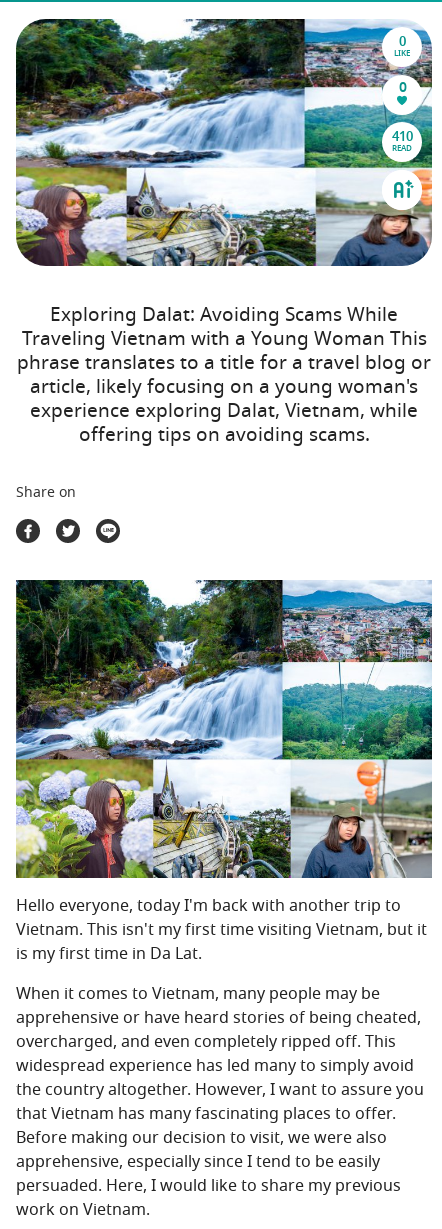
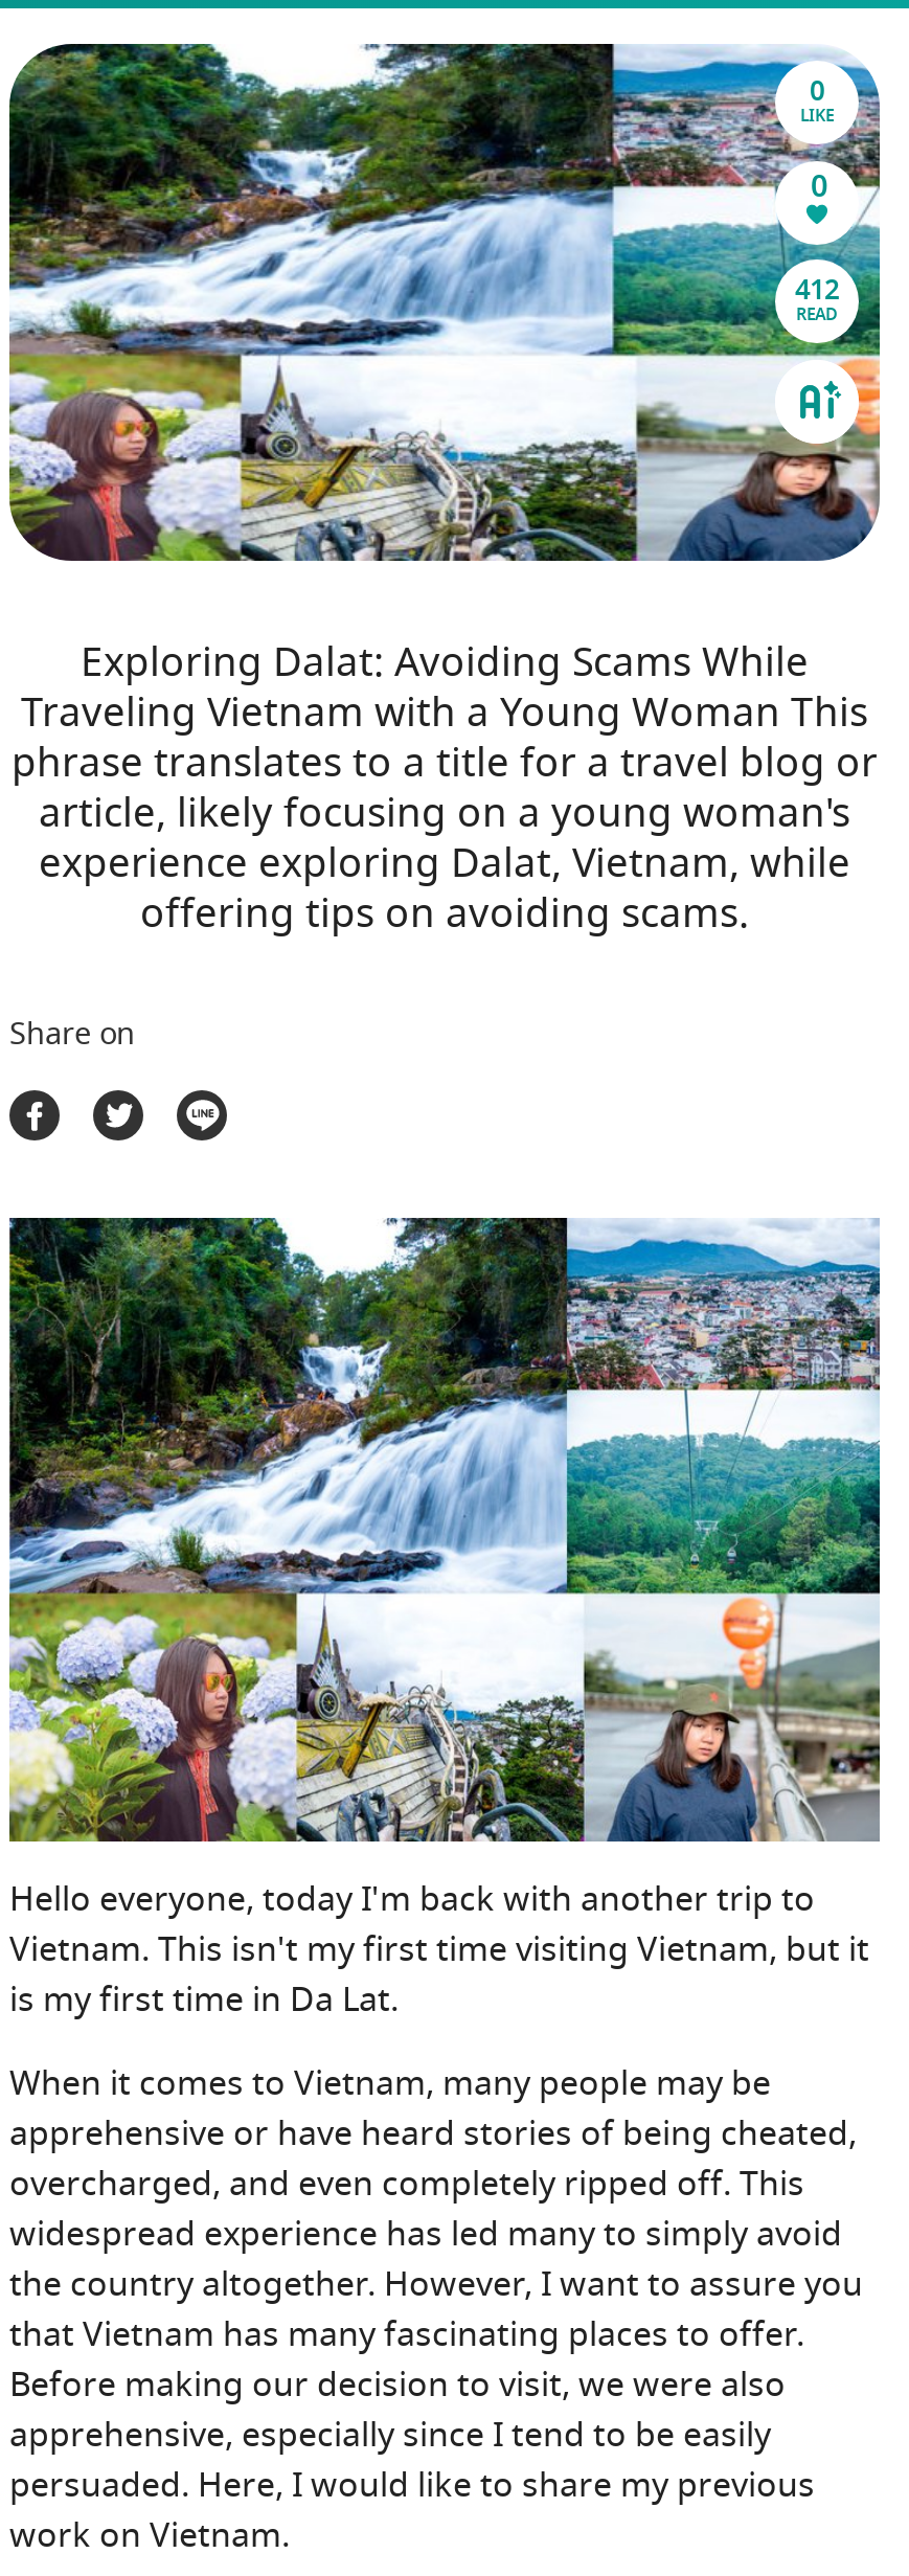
[391,127,412,146] 410 -> [795,270,839,310] 412

